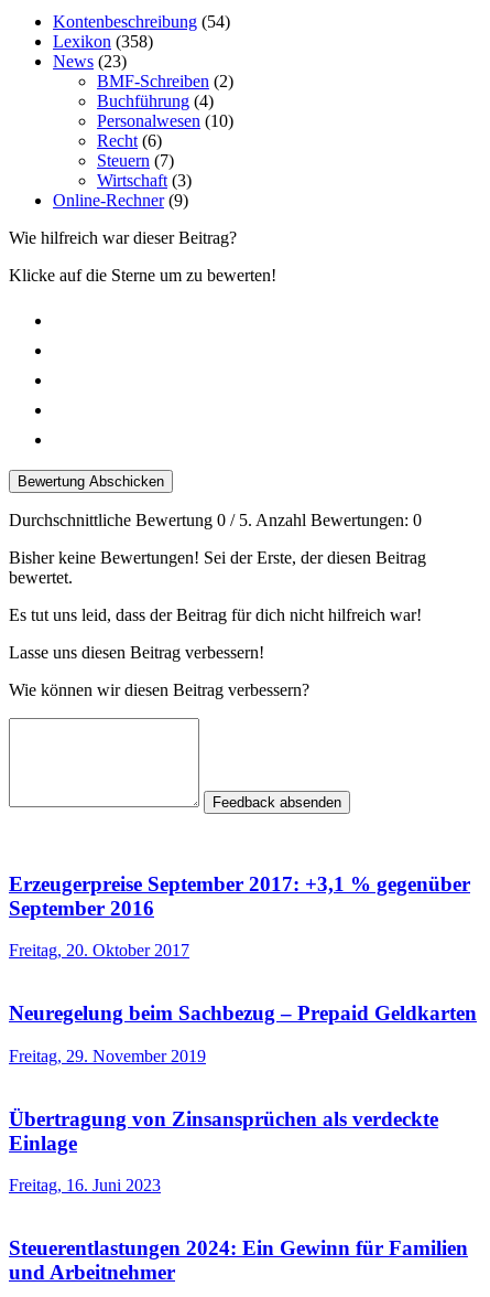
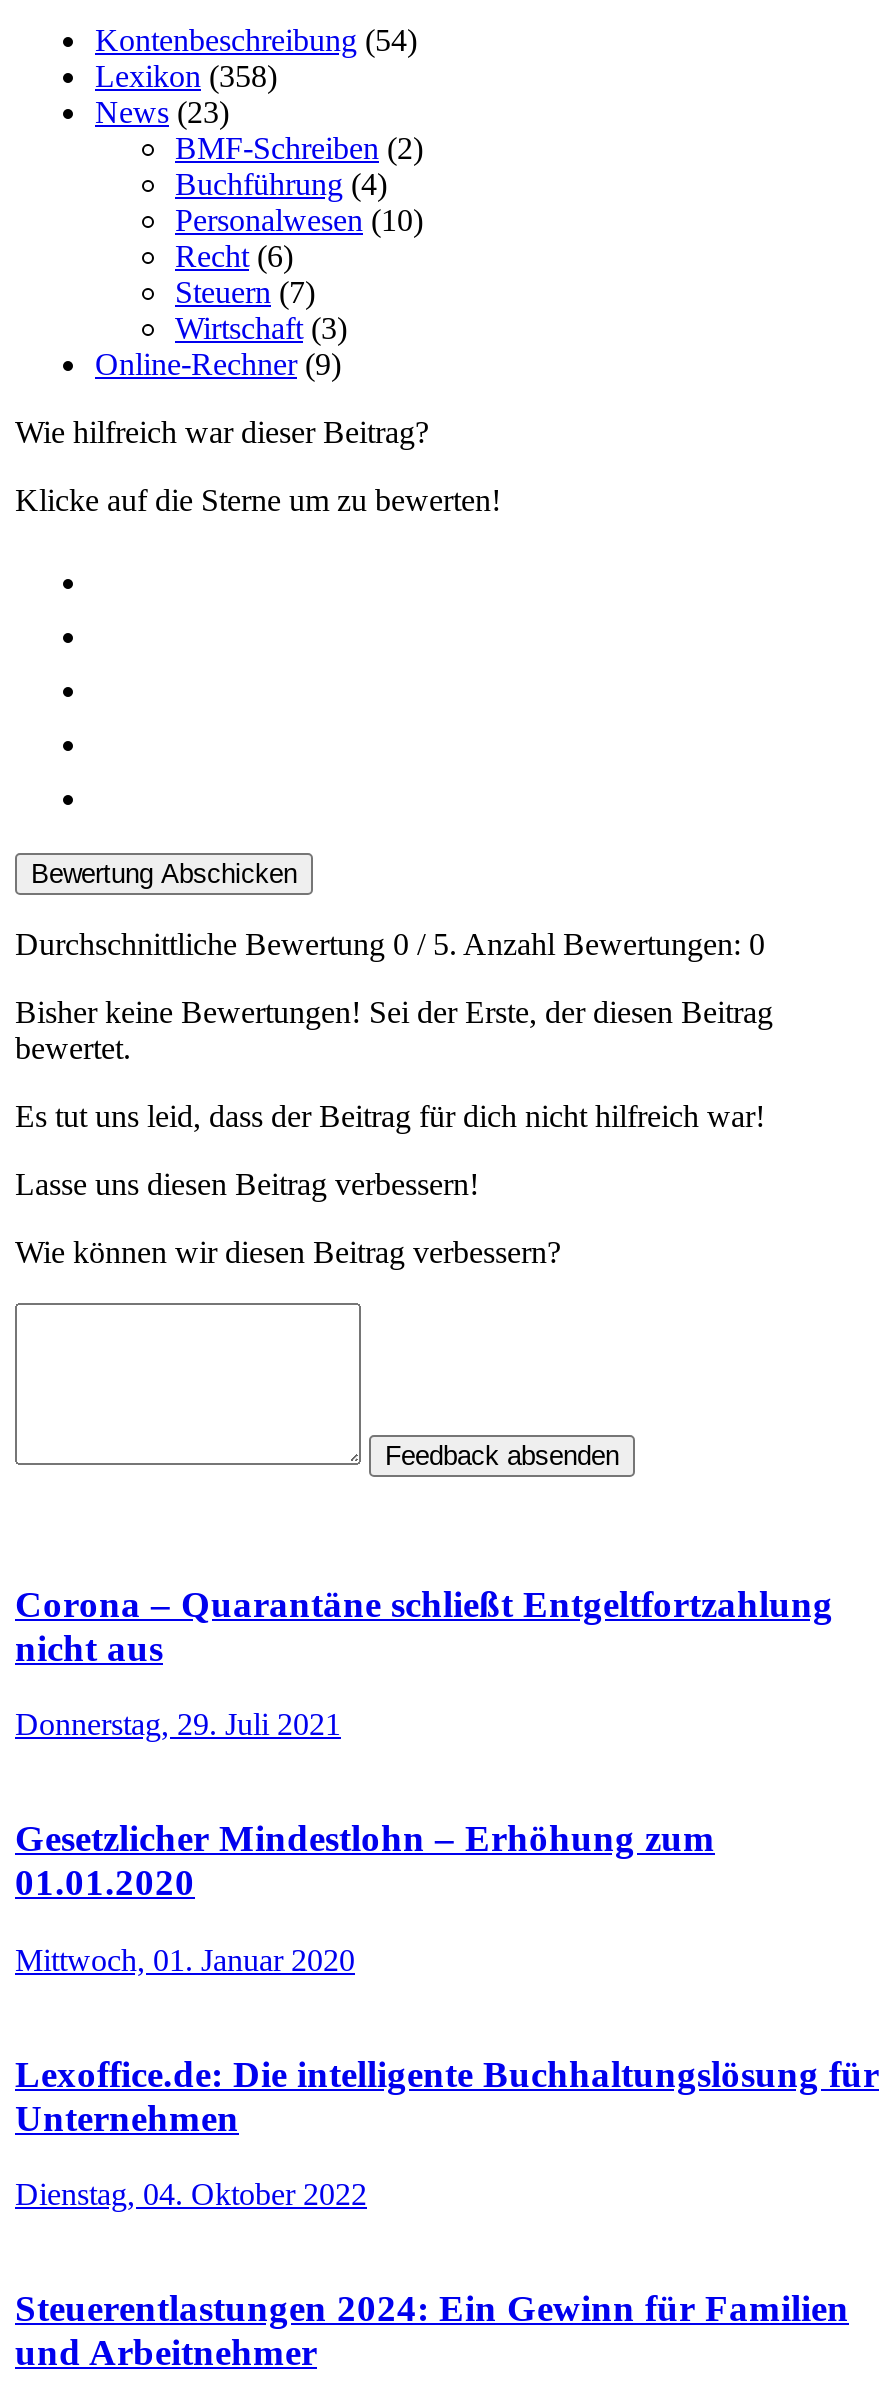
[9,872,470,920] Erzeugerpreise September 2017: +3,1 % gegenüber | September 2016 -> [15,1583,833,1669] Corona – Quarantäne schließt Entgeltfortzahlung | nicht aus
[9,941,189,960] Freitag, 20. Oktober 2017 -> [15,1708,341,1742] Donnerstag, 29. Juli 2021
[9,1002,477,1025] Neuregelung beim Sachbezug – Prepaid Geldkarten -> [15,1817,715,1903] Gesetzlicher Mindestlohn – Erhöhung zum | 01.01.2020
[9,1047,206,1065] Freitag, 29. November 2019 -> [15,1943,355,1977] Mittwoch, 01. Januar 2020
[9,1107,438,1154] Übertragung von Zinsansprüchen als verdeckte | Einlage -> [15,2052,879,2138] Lexoffice.de: Die intelligente Buchhaltungslösung für | Unternehmen
[9,1176,161,1195] Freitag, 16. Juni 2023 -> [15,2178,367,2212] Dienstag, 04. Oktober 2022

